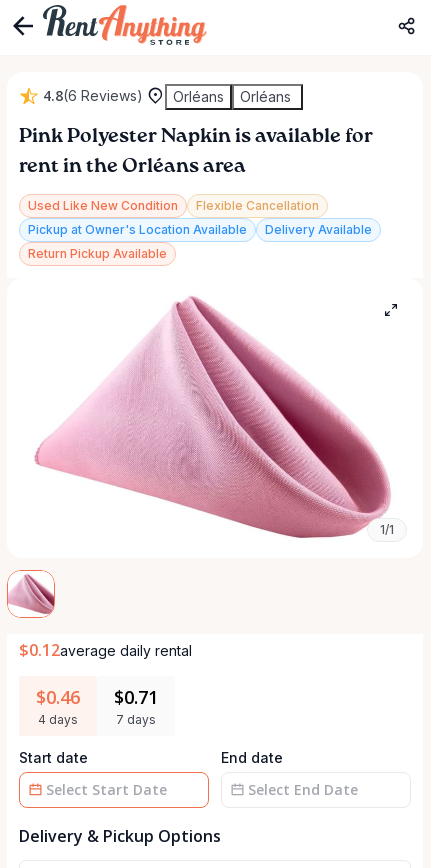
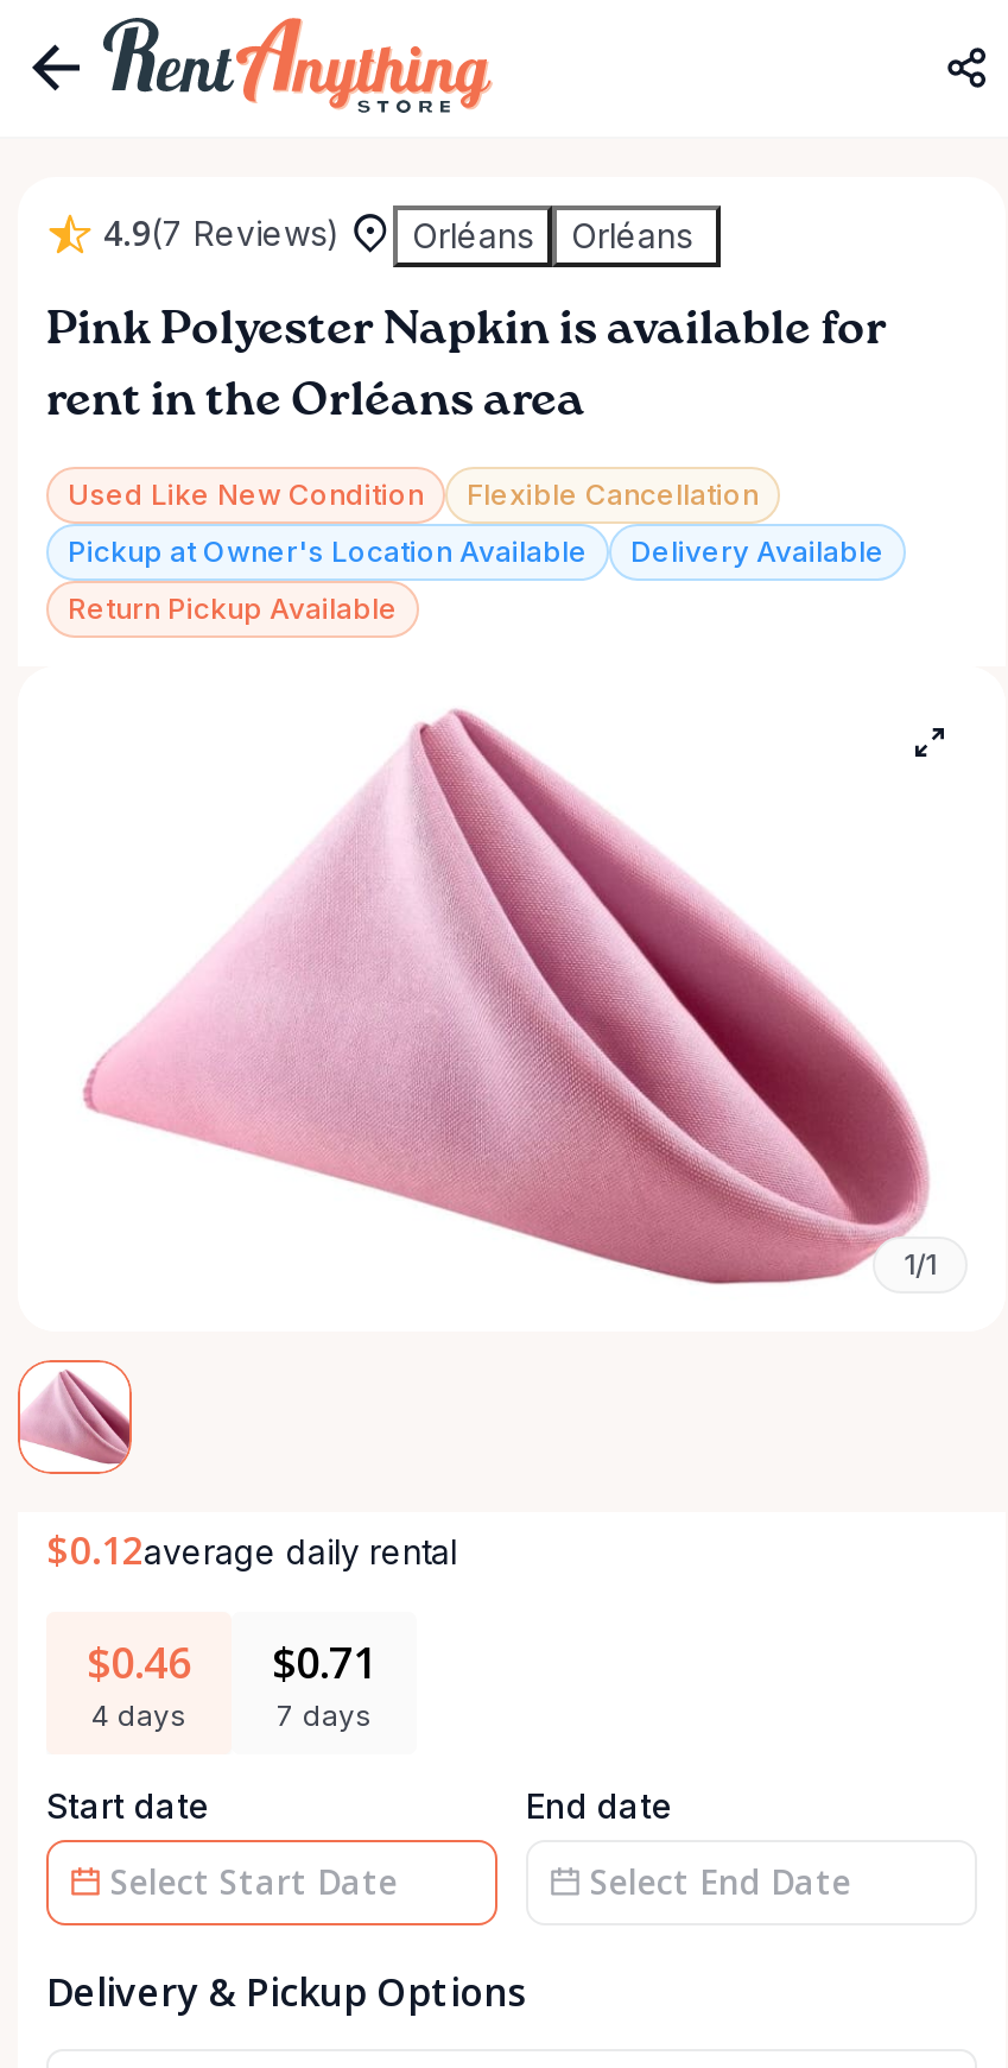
[43,86,291,105] 4.8(6 Reviews) Orléans Orléans -> [103,210,692,255] 4.9(7 Reviews) Orléans Orléans

